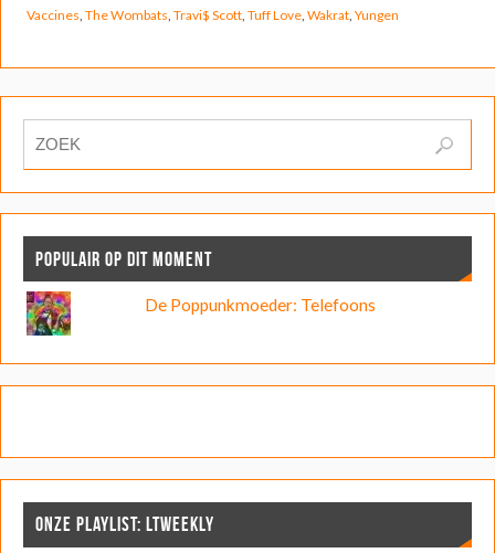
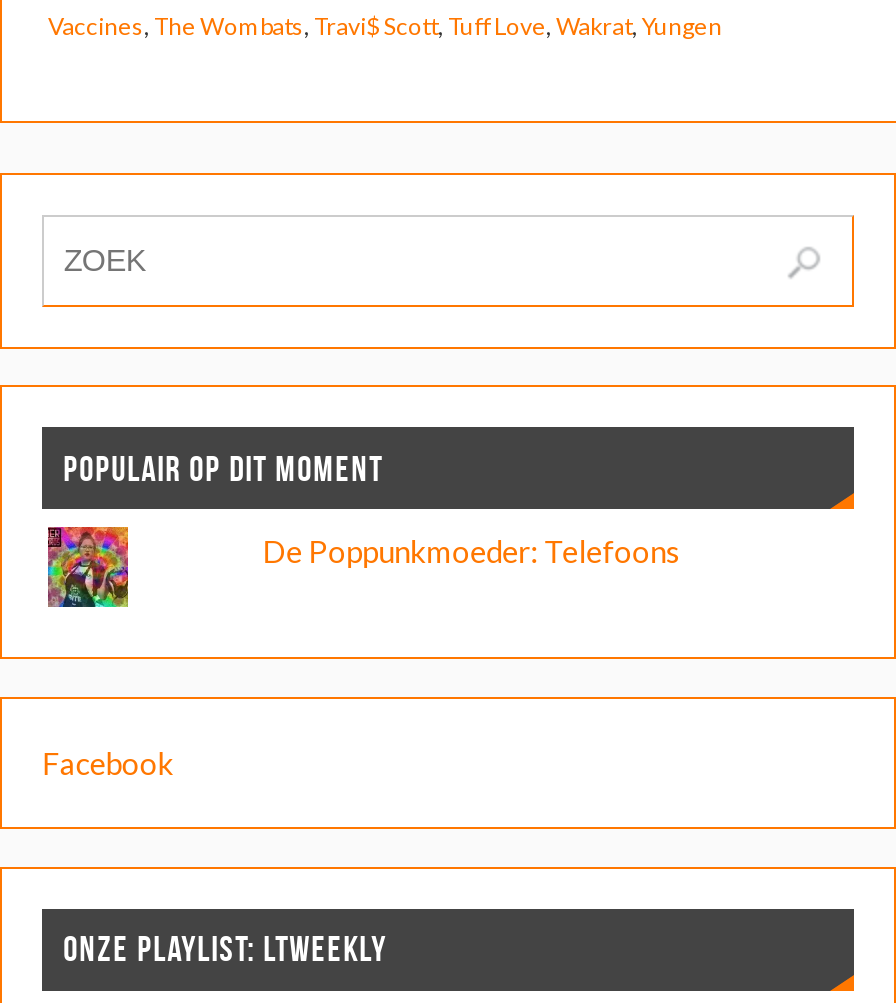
none -> [42,744,174,780] Facebook

